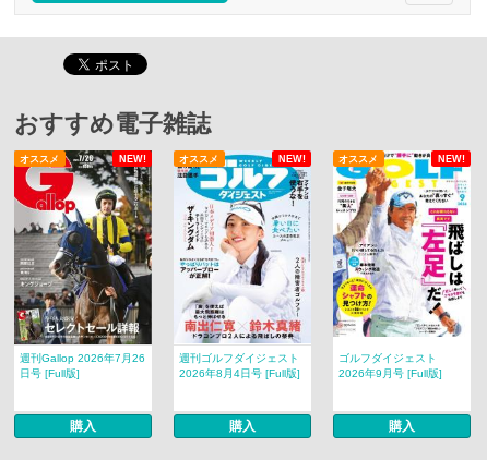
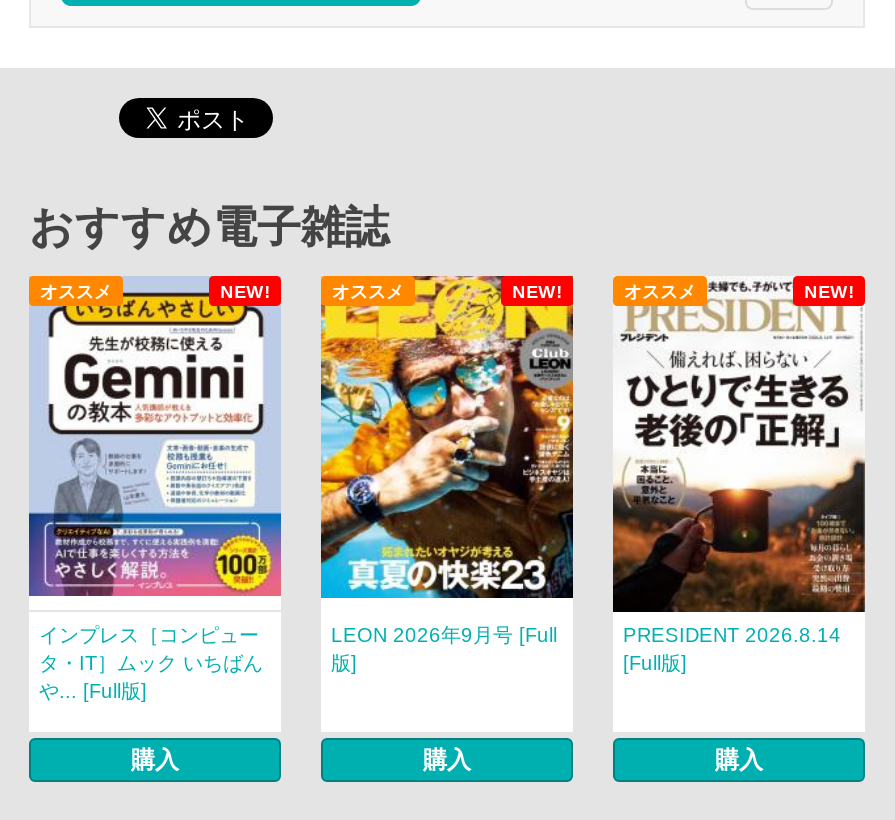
[13,149,153,379] [image] | 週刊Gallop 2026年7月26 | 日号 [Full版] -> [29,276,283,701] [image] | インプレス［コンピュー | タ・IT］ムック いちばん | や... [Full版]
[174,150,311,379] [image] | 週刊ゴルフダイジェスト | 2026年8月4日号 [Full版] -> [319,274,575,673] [image] | LEON 2026年9月号 [Full | 版]
[332,153,471,379] [image] | ゴルフダイジェスト | 2026年9月号 [Full版] -> [611,280,867,673] [image] | PRESIDENT 2026.8.14 | [Full版]

